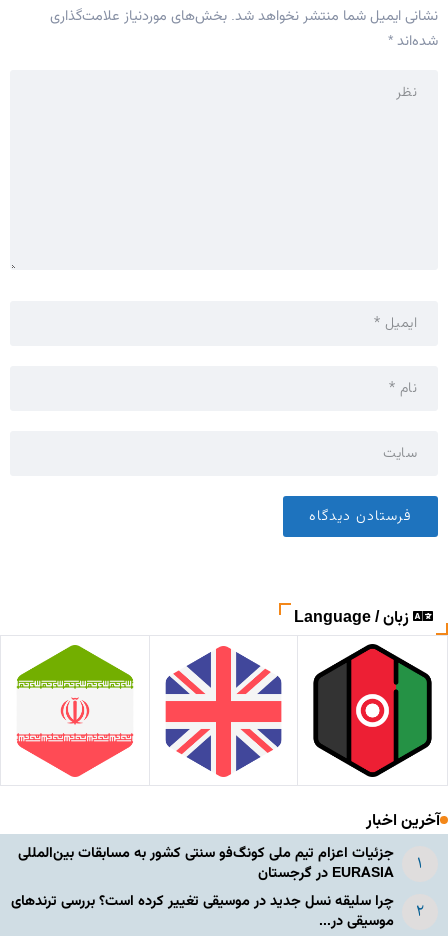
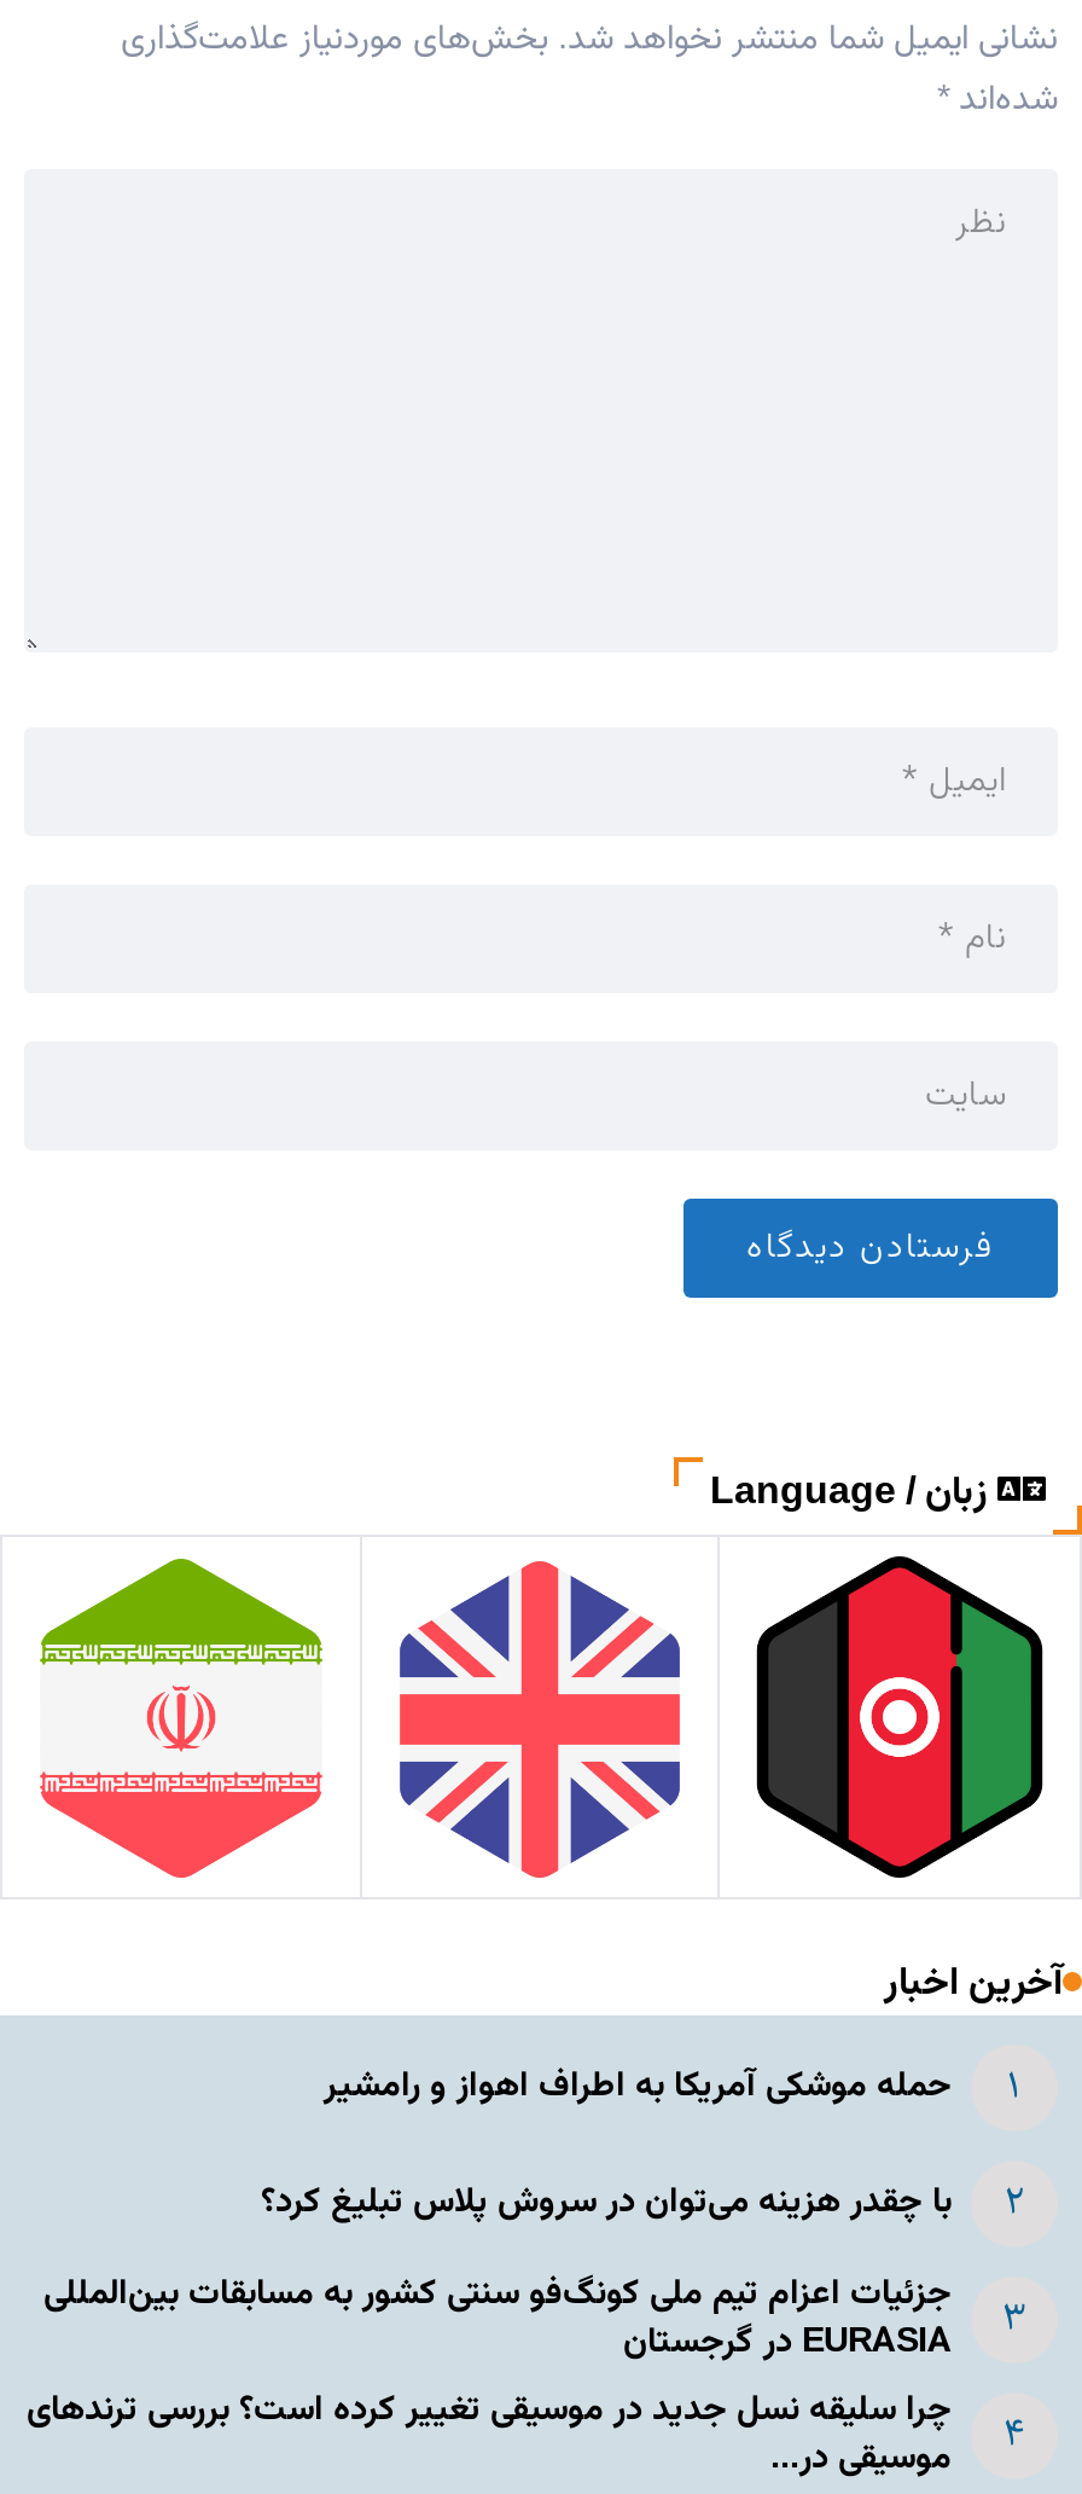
none -> [261,2059,952,2231] حمله موشکی آمریکا به اطراف اهواز و رامشیر | با چقدر هزینه می‌توان در سروش پلاس تبلیغ کرد؟

